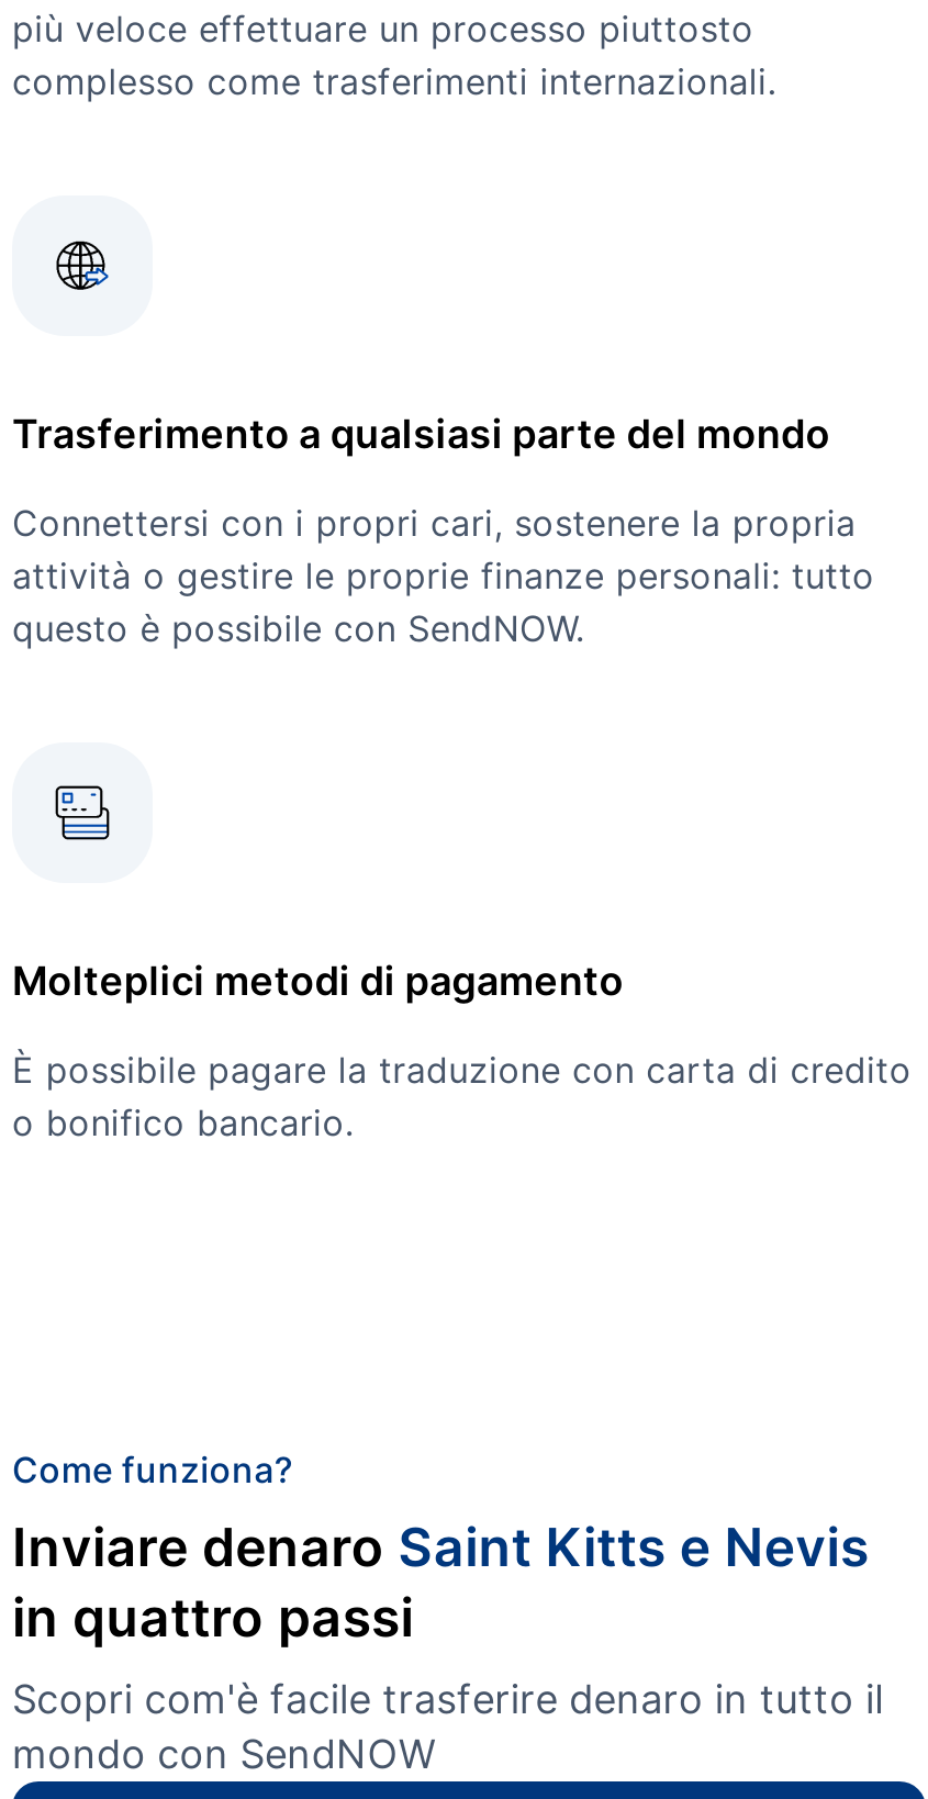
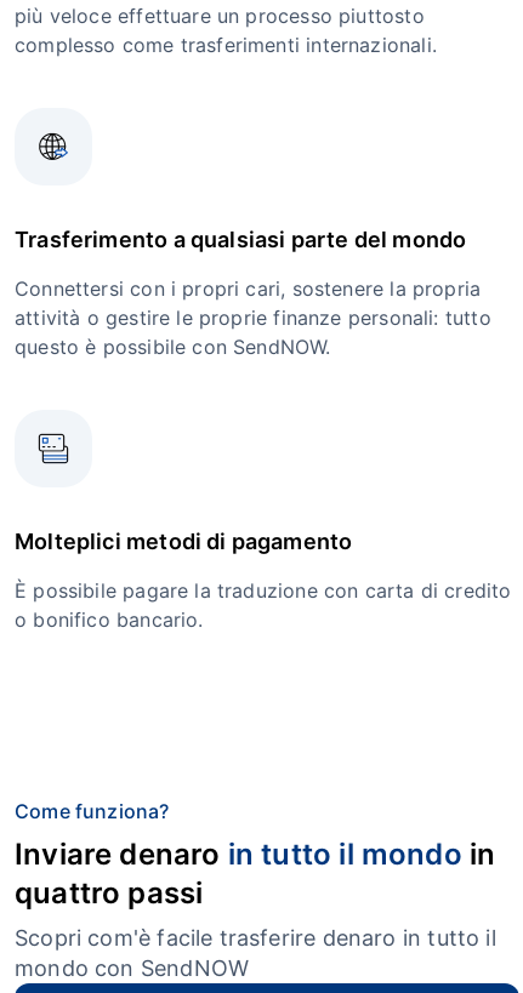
[12,1516,869,1650] Inviare denaro Saint Kitts e Nevis | in quattro passi -> [15,837,495,911] Inviare denaro in tutto il mondo in | quattro passi

